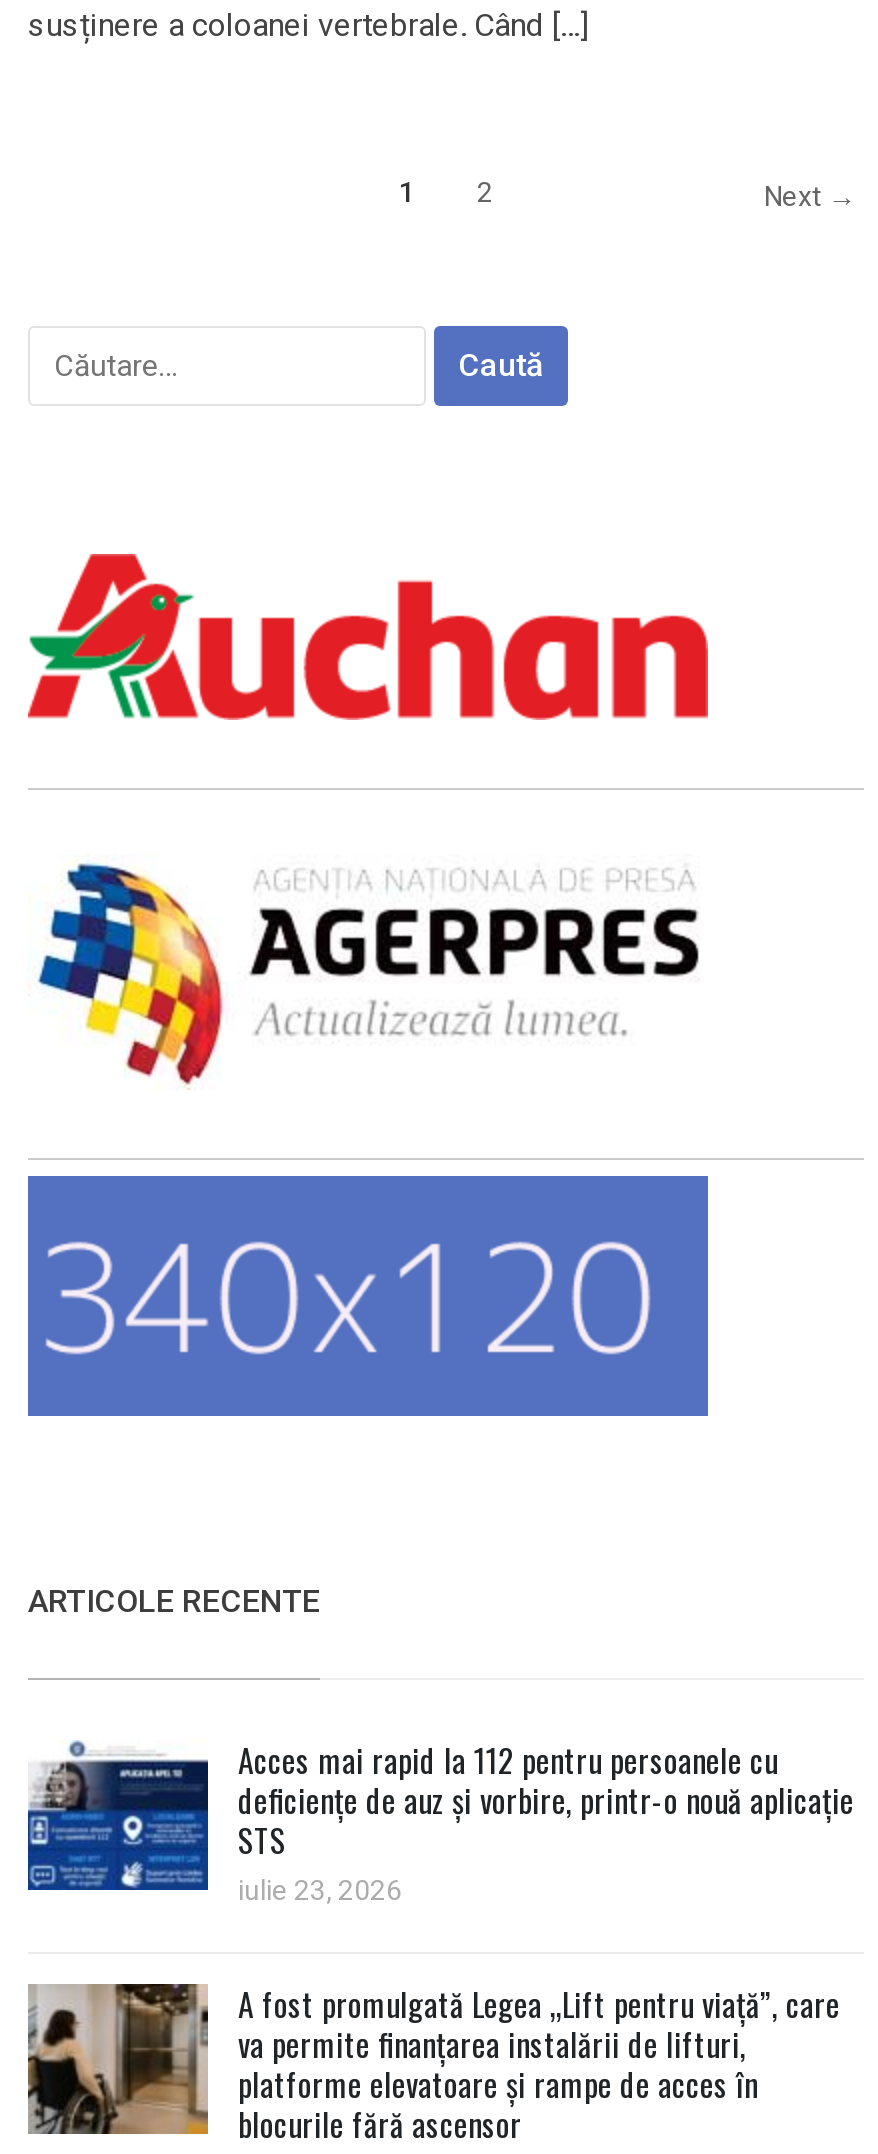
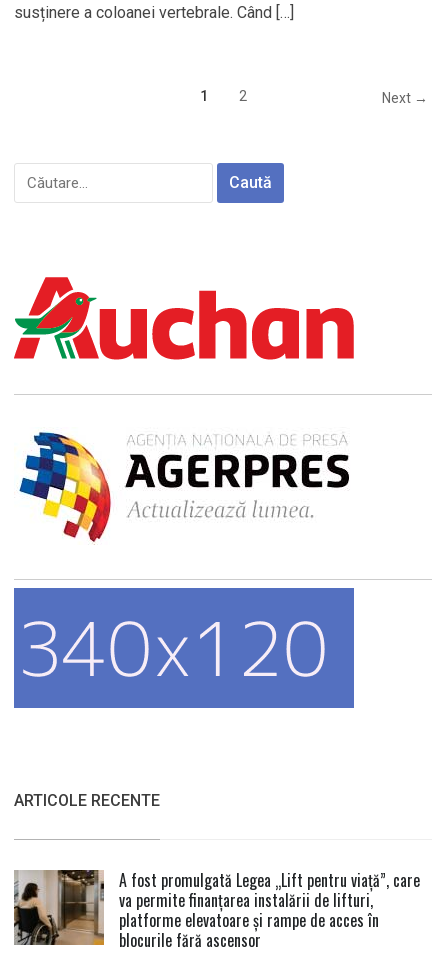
[26,1736,854,1906] [image] | Acces mai rapid la 112 pentru persoanele cu | deficiențe de auz și vorbire, printr-o nouă aplicație | STS | iulie 23, 2026 -> none

